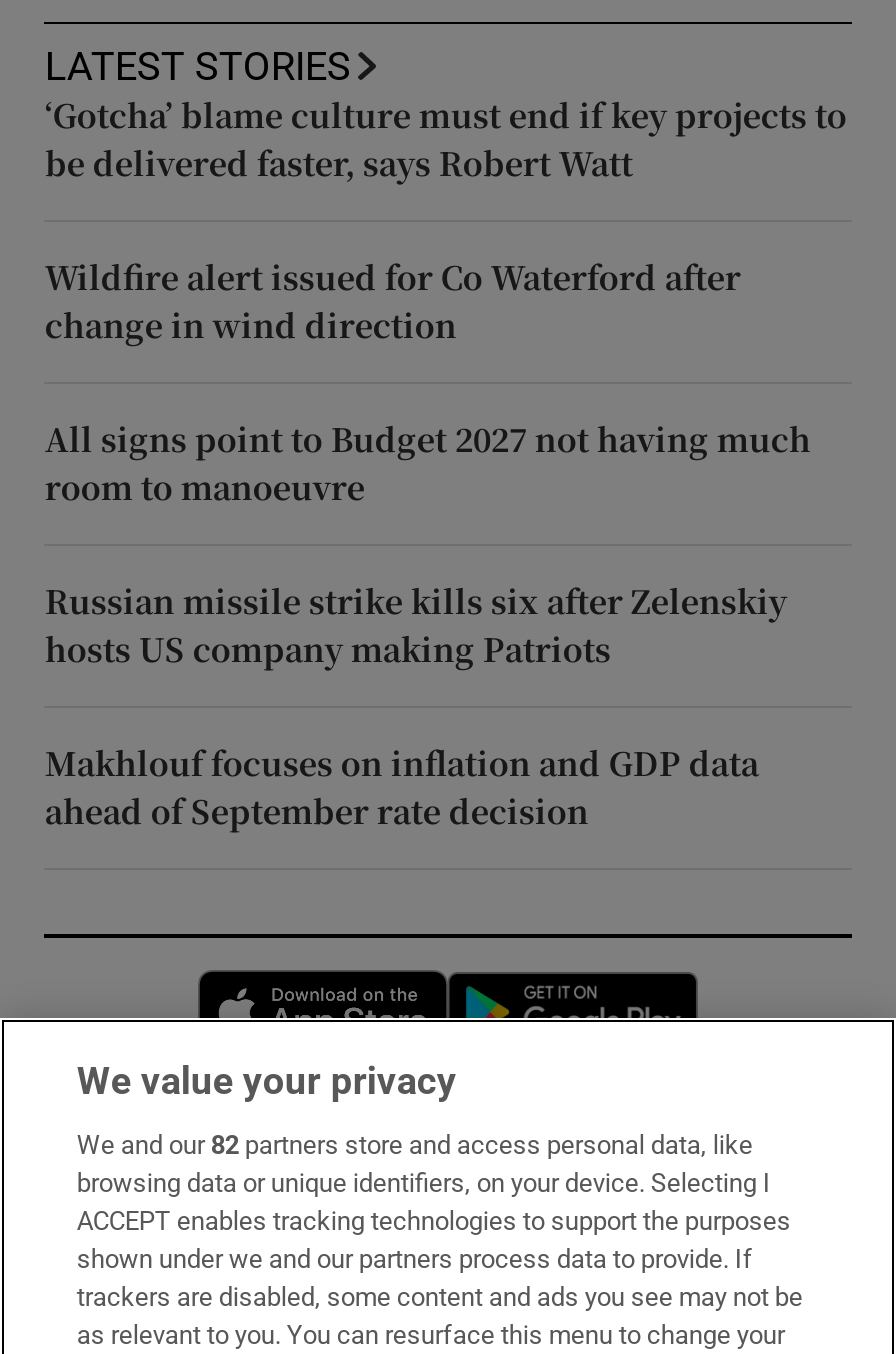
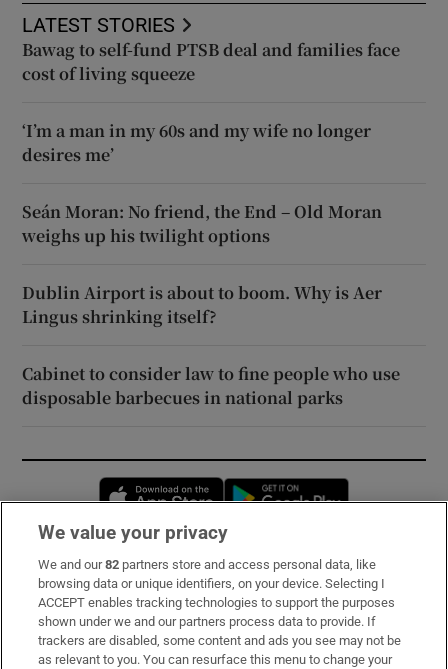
[45,92,847,186] ‘Gotcha’ blame culture must end if key projects to | be delivered faster, says Robert Watt -> [22,38,400,85] Bawag to self-fund PTSB deal and families face | cost of living squeeze
[45,254,741,348] Wildfire alert issued for Co Waterford after | change in wind direction -> [22,119,371,166] ‘I’m a man in my 60s and my wife no longer | desires me’
[45,416,811,510] All signs point to Budget 2027 not having much | room to manoeuvre -> [22,200,382,247] Seán Moran: No friend, the End – Old Moran | weighs up his twilight options
[45,578,787,672] Russian missile strike kills six after Zelenskiy | hosts US company making Patriots -> [22,281,382,328] Dublin Airport is about to boom. Why is Aer | Lingus shrinking itself?
[45,740,759,834] Makhlouf focuses on inflation and GDP data | ahead of September rate decision -> [22,362,400,409] Cabinet to consider law to fine people who use | disposable barbecues in national parks

